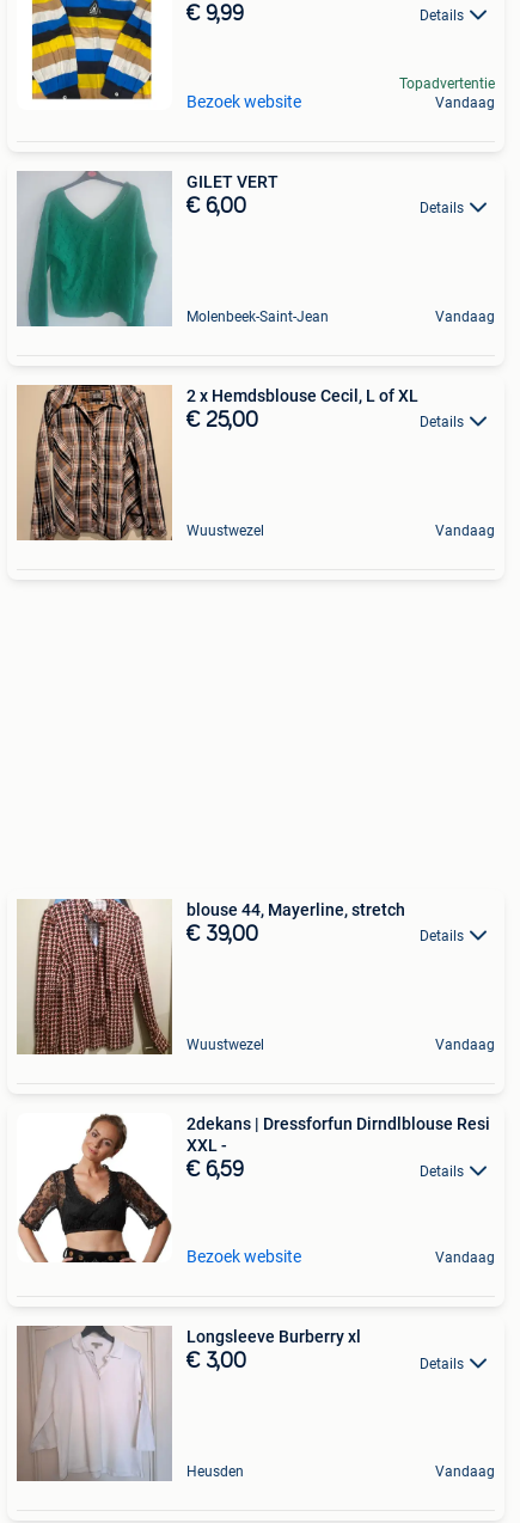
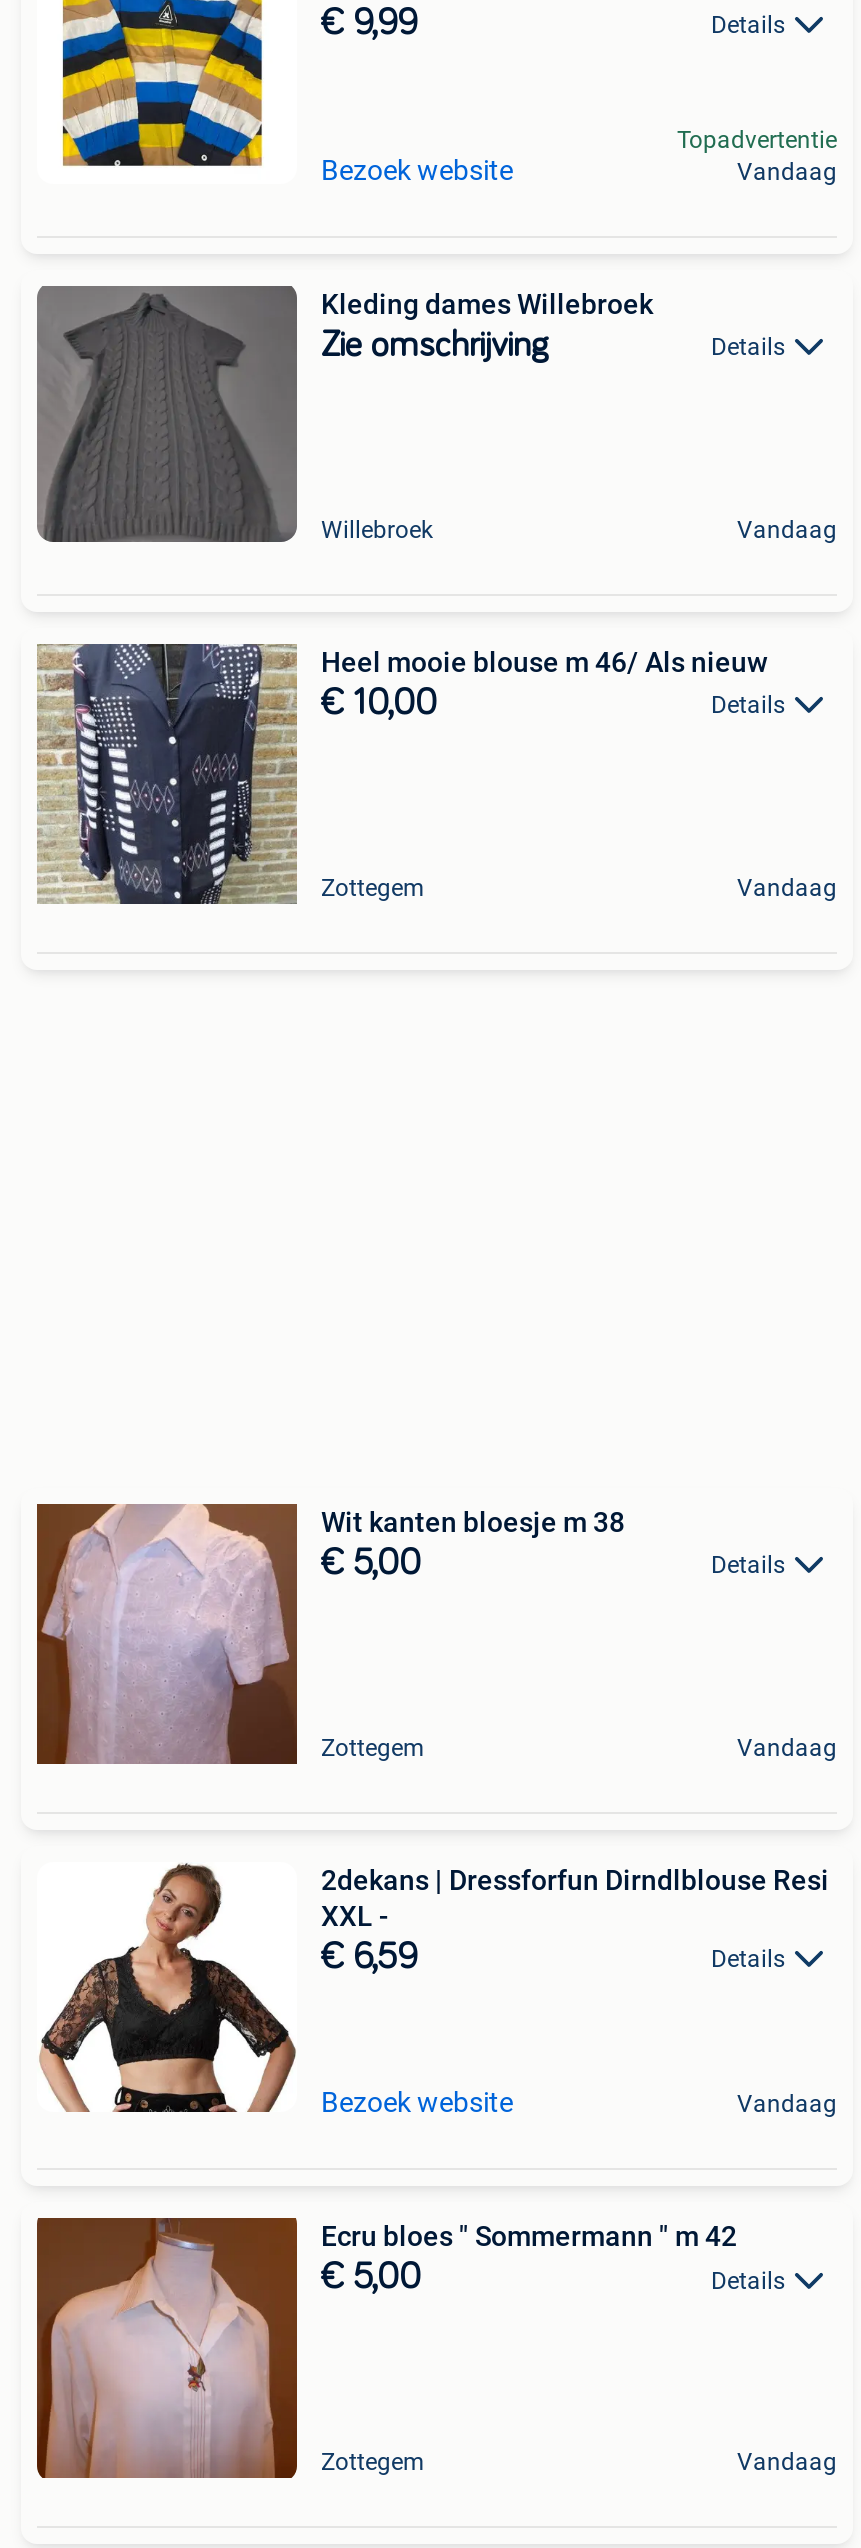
[17,171,279,328] [image] | GILET VERT | € 6,00 -> [37,286,653,546] [image] | Kleding dames Willebroek | Zie omschrijving
[186,308,329,325] Molenbeek-Saint-Jean -> [321,515,433,543] Willebroek
[17,384,418,542] [image] | 2 x Hemdsblouse Cecil, L of XL | € 25,00 -> [39,642,767,906] [image] | Heel mooie blouse m 46/ Als nieuw | € 10,00
[186,522,264,539] Wuustwezel -> [321,873,425,901] Zottegem
[17,898,405,1054] [image] | blouse 44, Mayerline, stretch | € 39,00 -> [35,1502,625,1764] [image] | Wit kanten bloesje m 38 | € 5,00
[186,1036,264,1053] Wuustwezel -> [321,1733,425,1761] Zottegem
[16,1326,361,1481] [image] | Longsleeve Burberry xl | € 3,00 -> [35,2216,737,2480] [image] | Ecru bloes " Sommermann " m 42 | € 5,00
[186,1464,244,1480] Heusden -> [321,2449,425,2477] Zottegem

